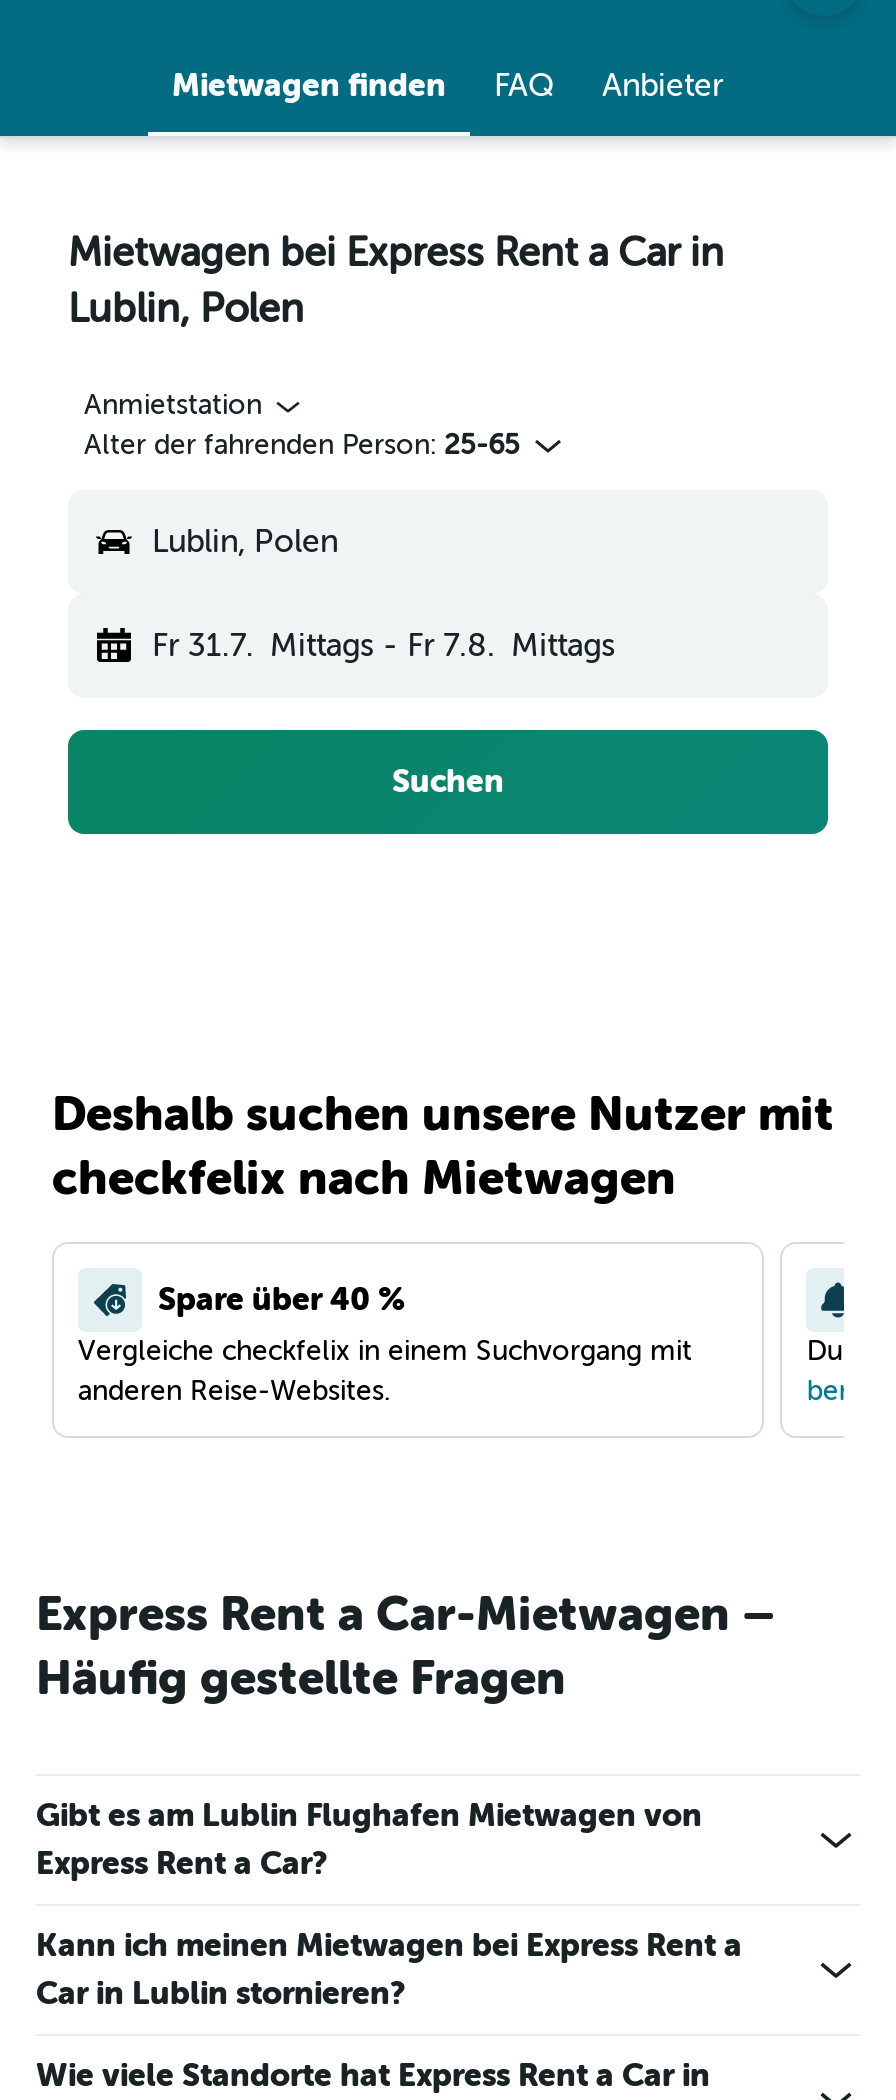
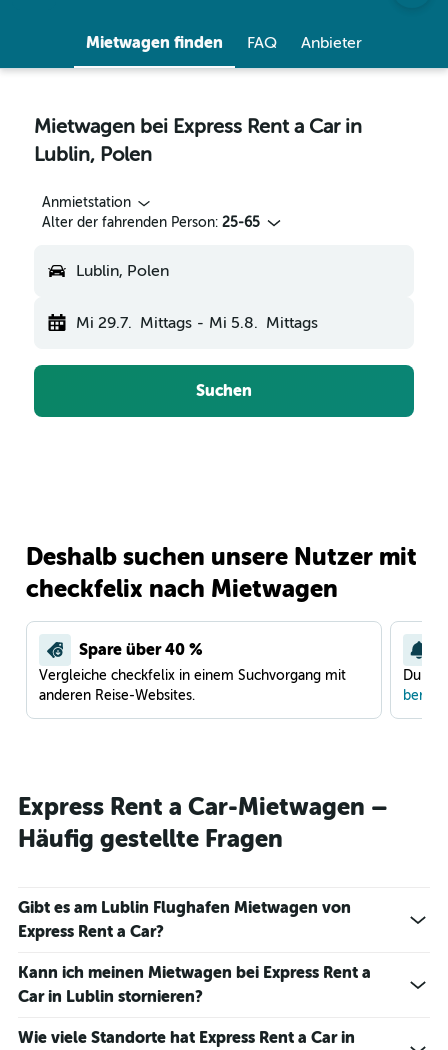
[152,628,615,664] Fr 31.7. Mittags - Fr 7.8. Mittags -> [76,314,318,332] Mi 29.7. Mittags - Mi 5.8. Mittags

